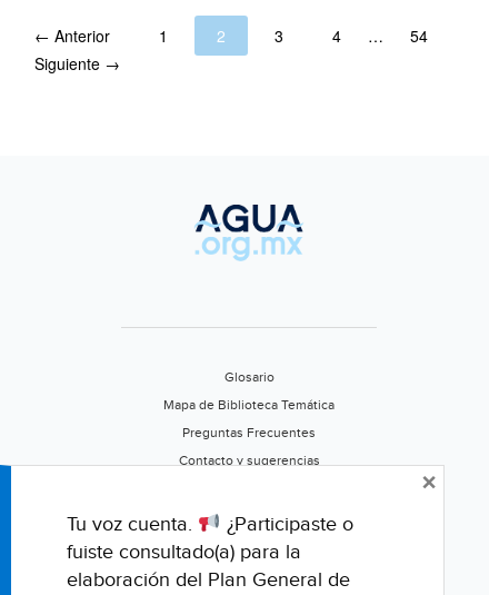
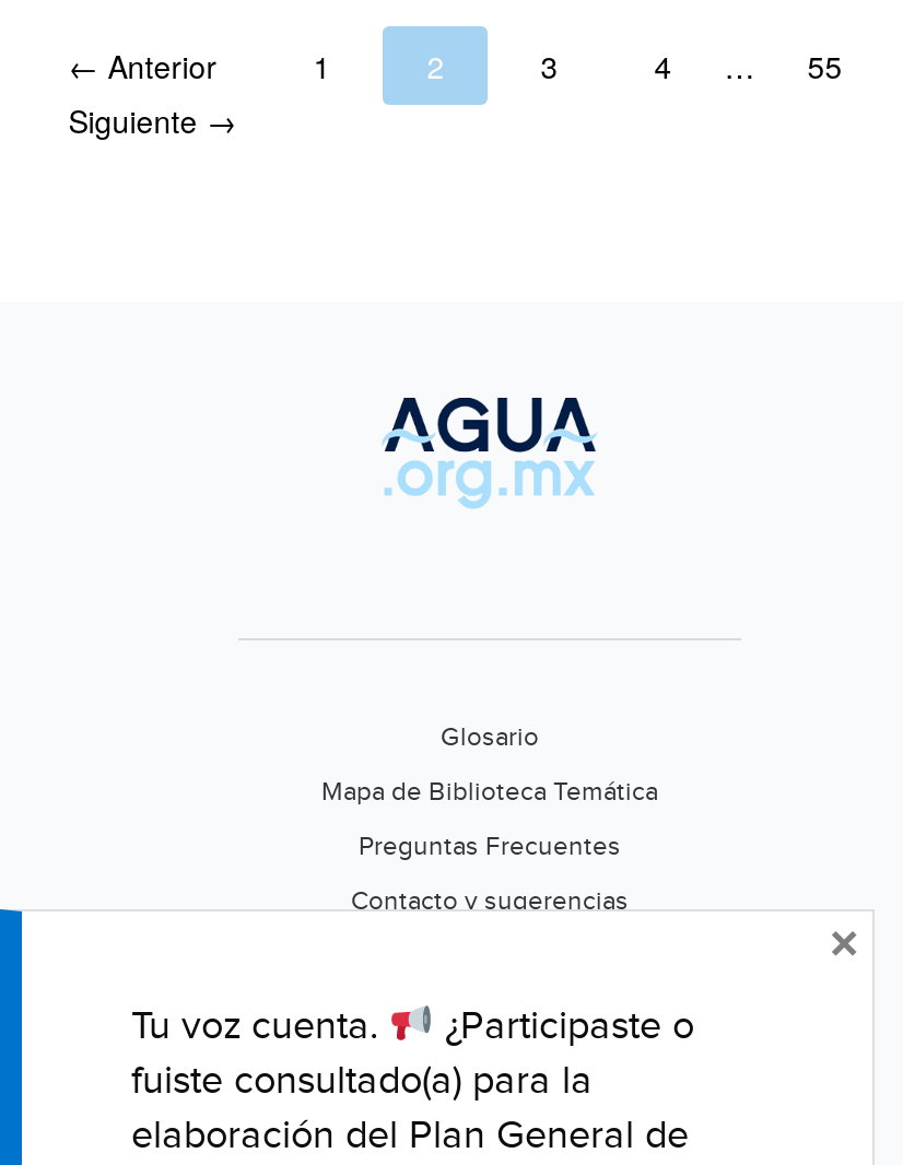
[410,25,428,47] 54 -> [807,44,842,88] 55

